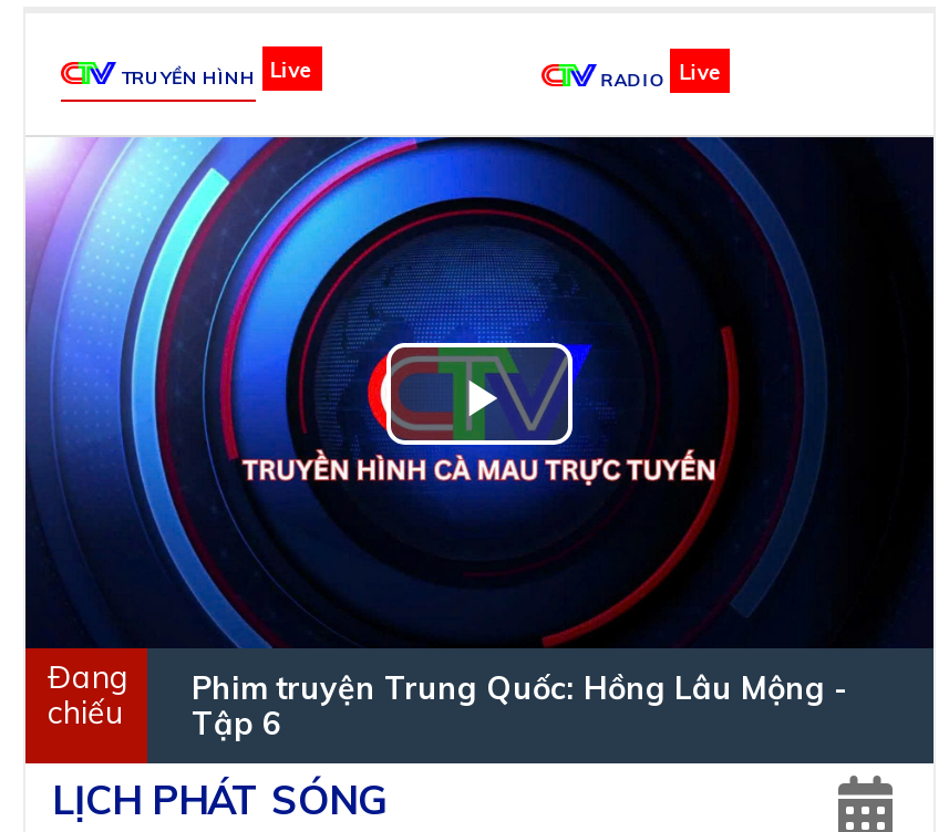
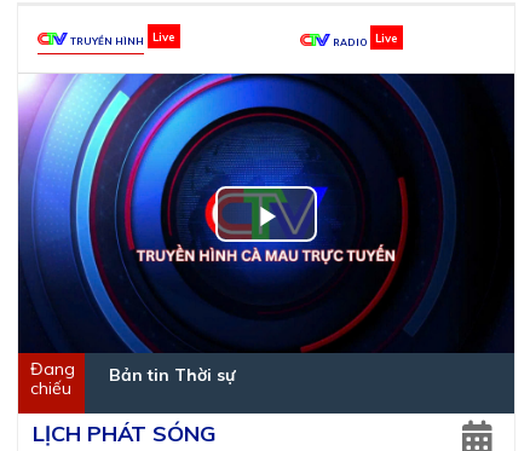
[192,668,847,744] Phim truyện Trung Quốc: Hồng Lâu Mộng - | Tập 6 -> [109,364,236,386] Bản tin Thời sự

